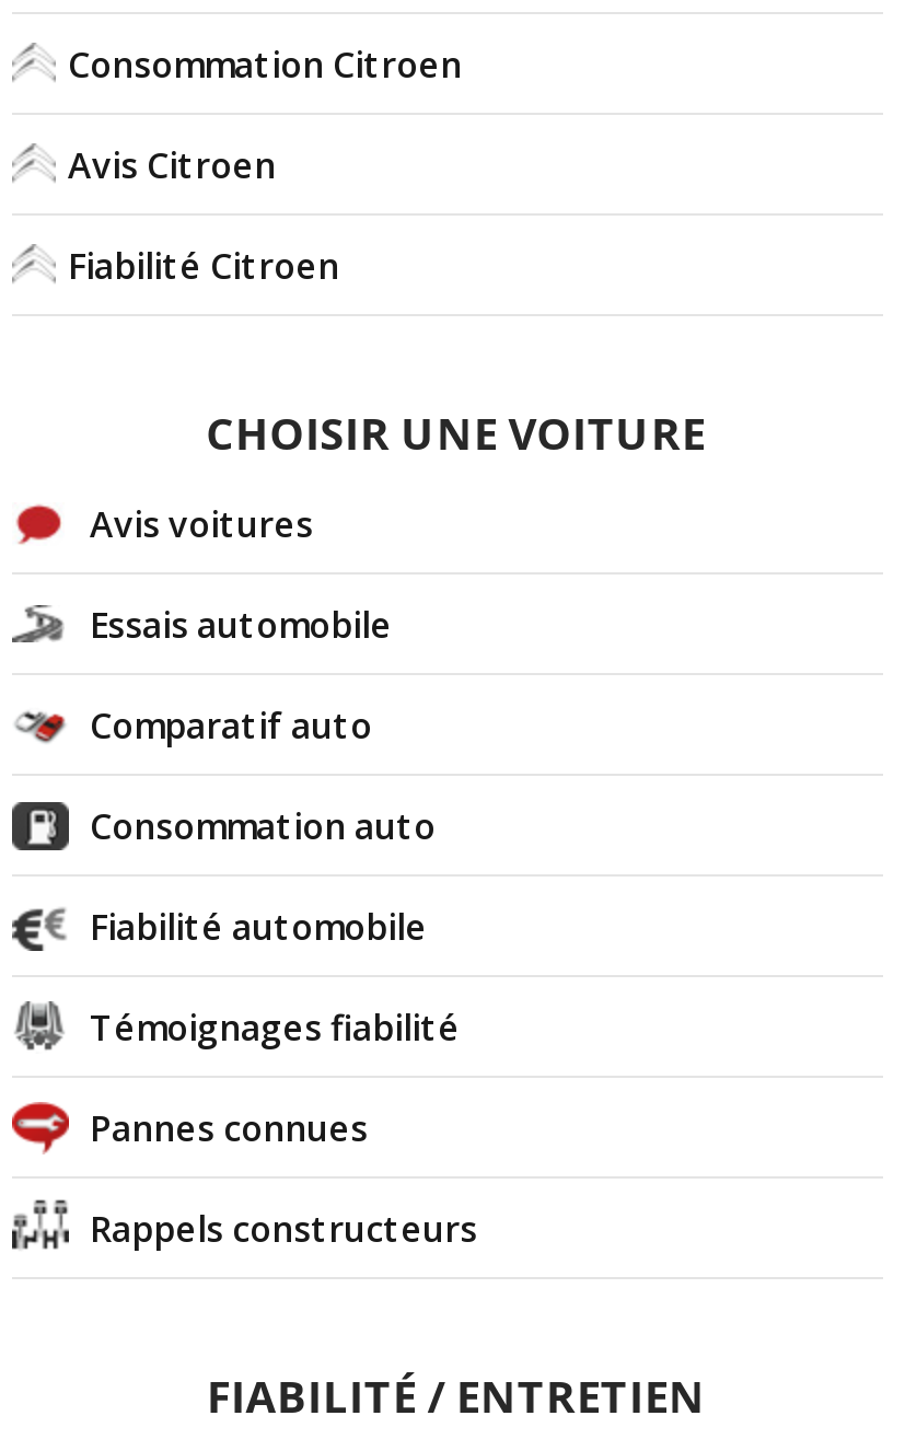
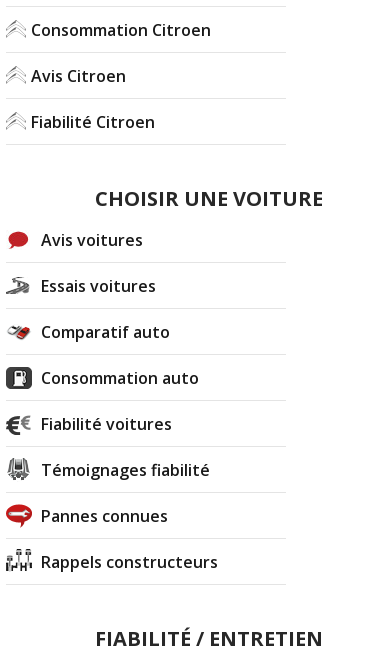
[90,601,392,649] Essais automobile -> [41,275,156,297] Essais voitures
[90,903,427,951] Fiabilité automobile -> [41,413,172,435] Fiabilité voitures

